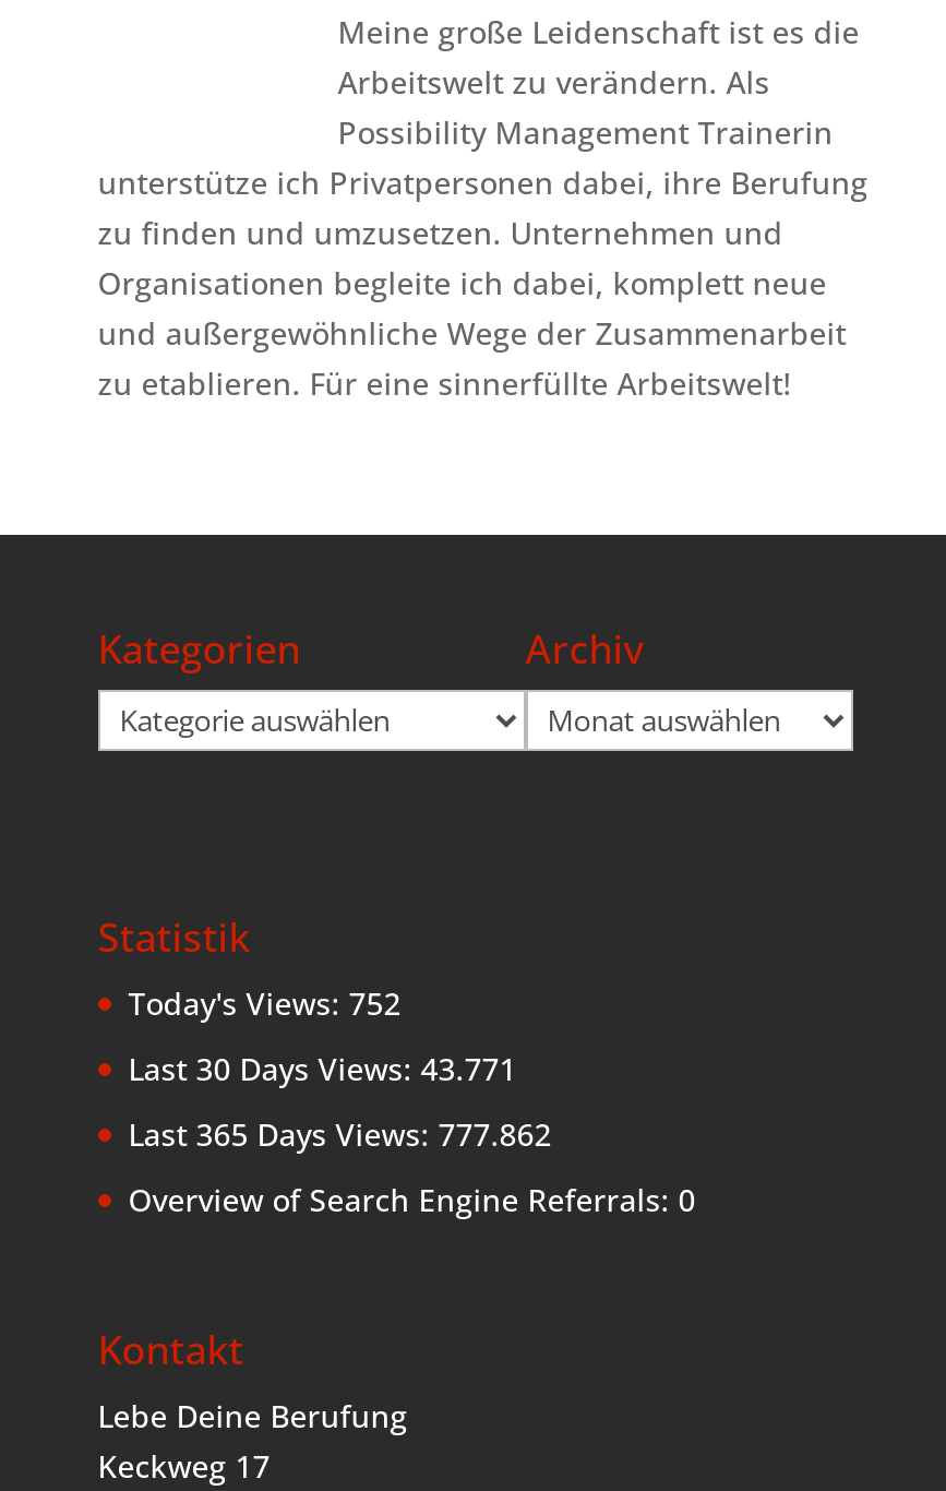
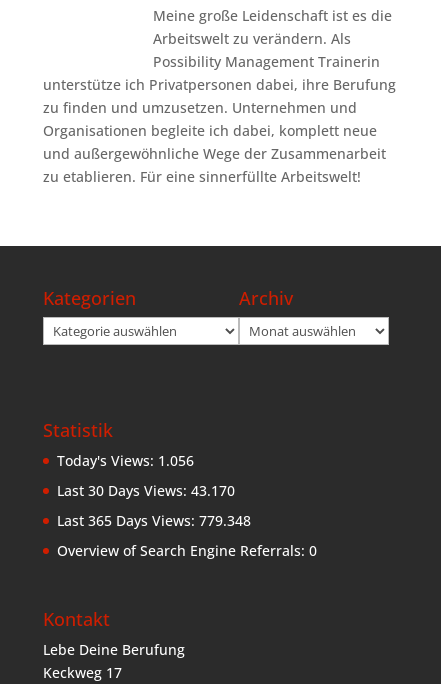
[128,981,401,1023] Today's Views: 752 -> [57,451,194,470] Today's Views: 1.056
[128,1047,517,1088] Last 30 Days Views: 43.771 -> [57,481,235,500] Last 30 Days Views: 43.170
[128,1112,552,1154] Last 365 Days Views: 777.862 -> [57,511,251,530] Last 365 Days Views: 779.348

